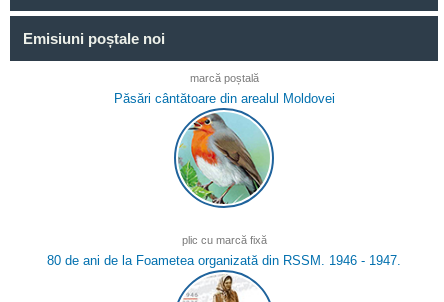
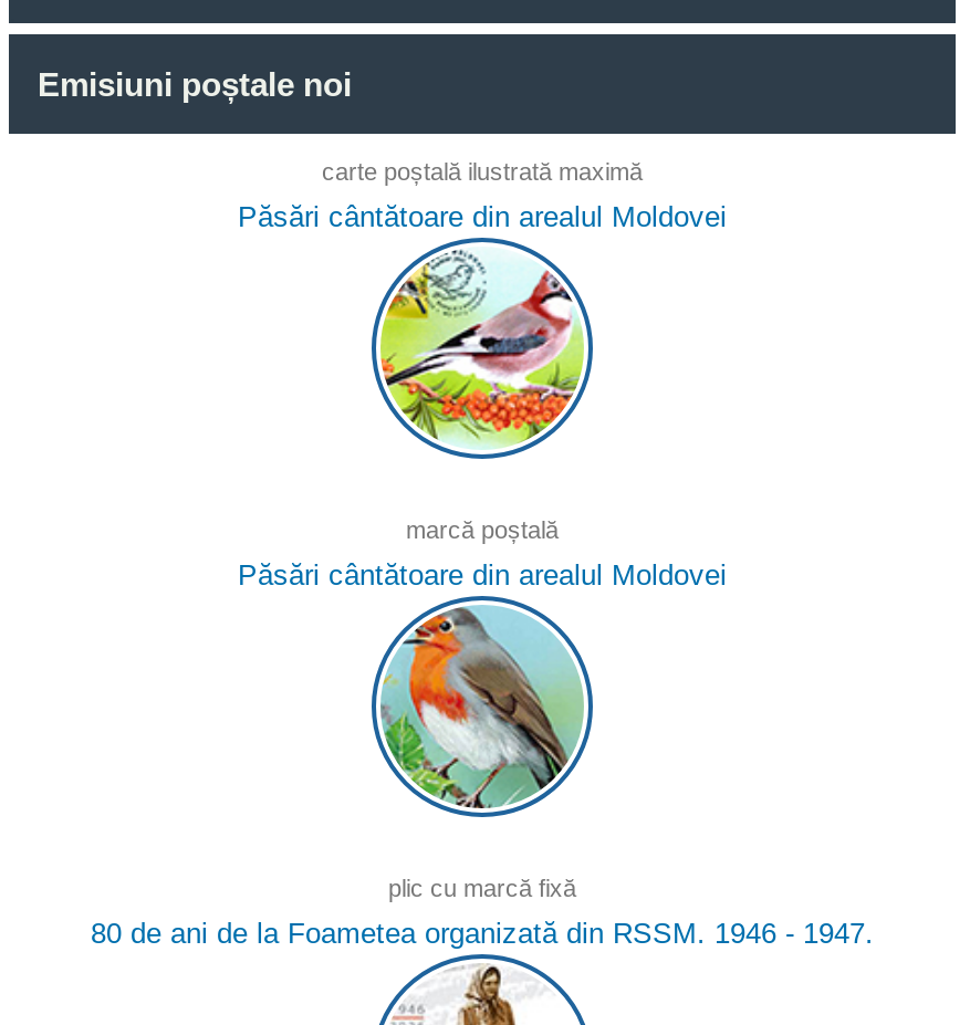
none -> [238,158,727,233] carte poștală ilustrată maximă | Păsări cântătoare din arealul Moldovei
none -> [378,251,584,452] [image]

